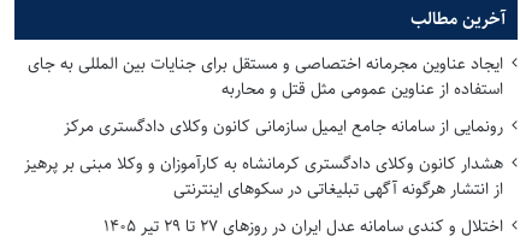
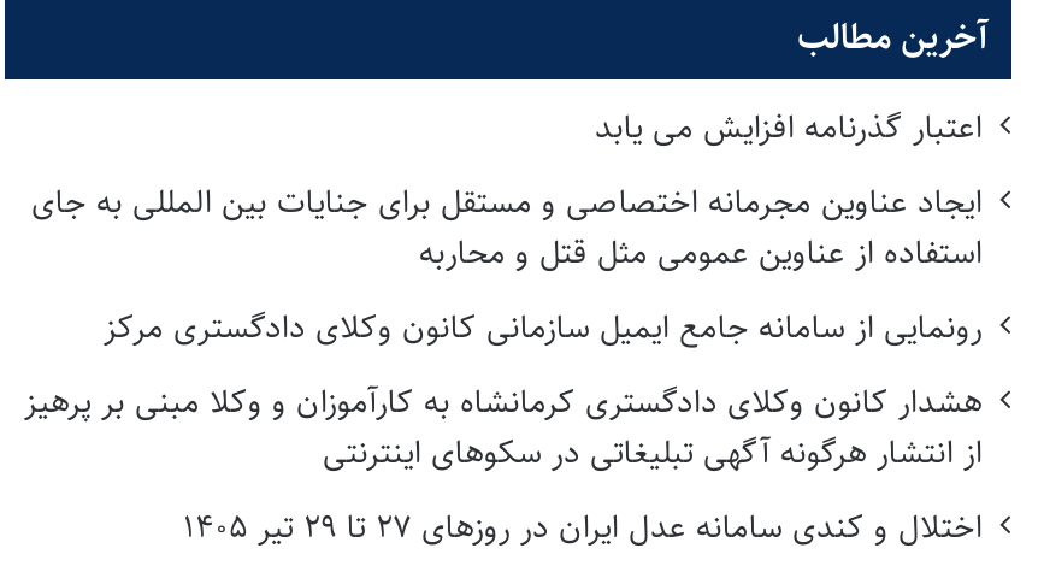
none -> [595,102,983,155] اعتبار گذرنامه افزایش می یابد

